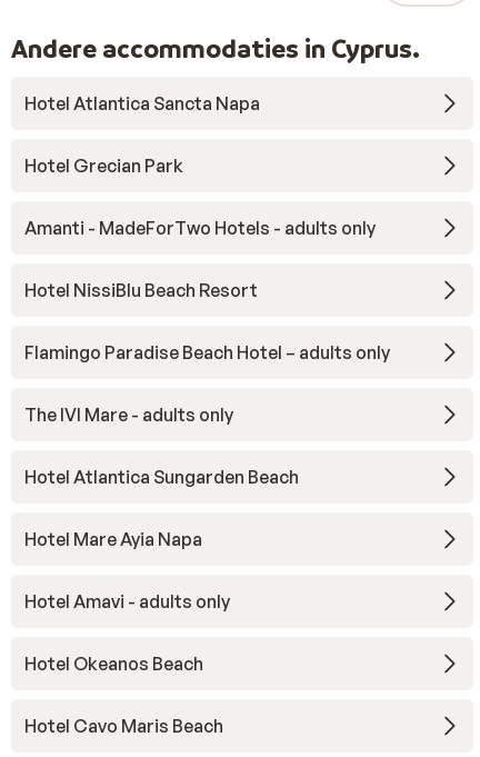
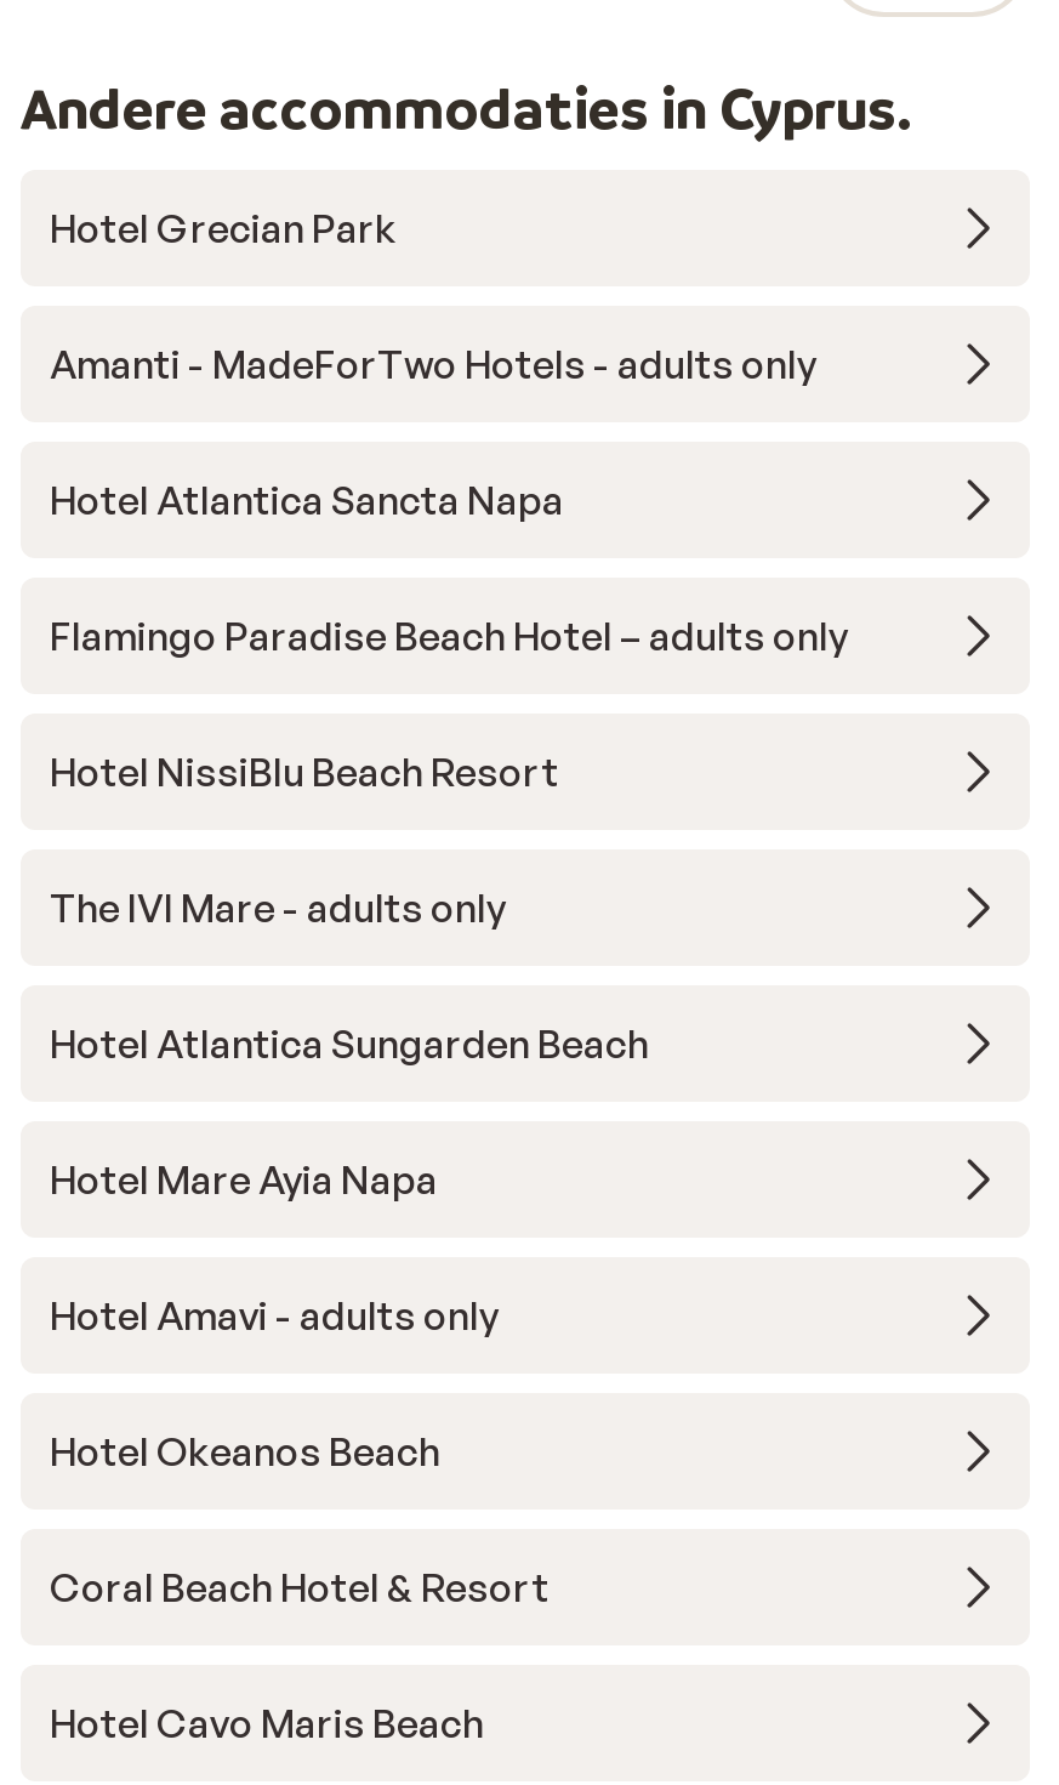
moved [24,93,260,115] -> [50,474,564,523]: Hotel Atlantica Sancta Napa
moved [24,155,376,239] -> [50,202,816,387]: Hotel Grecian Park | Amanti - MadeForTwo Hotels - adults only
moved [24,342,390,364] -> [50,610,848,658]: Flamingo Paradise Beach Hotel – adults only
none -> [50,1561,550,1610] Coral Beach Hotel & Resort

